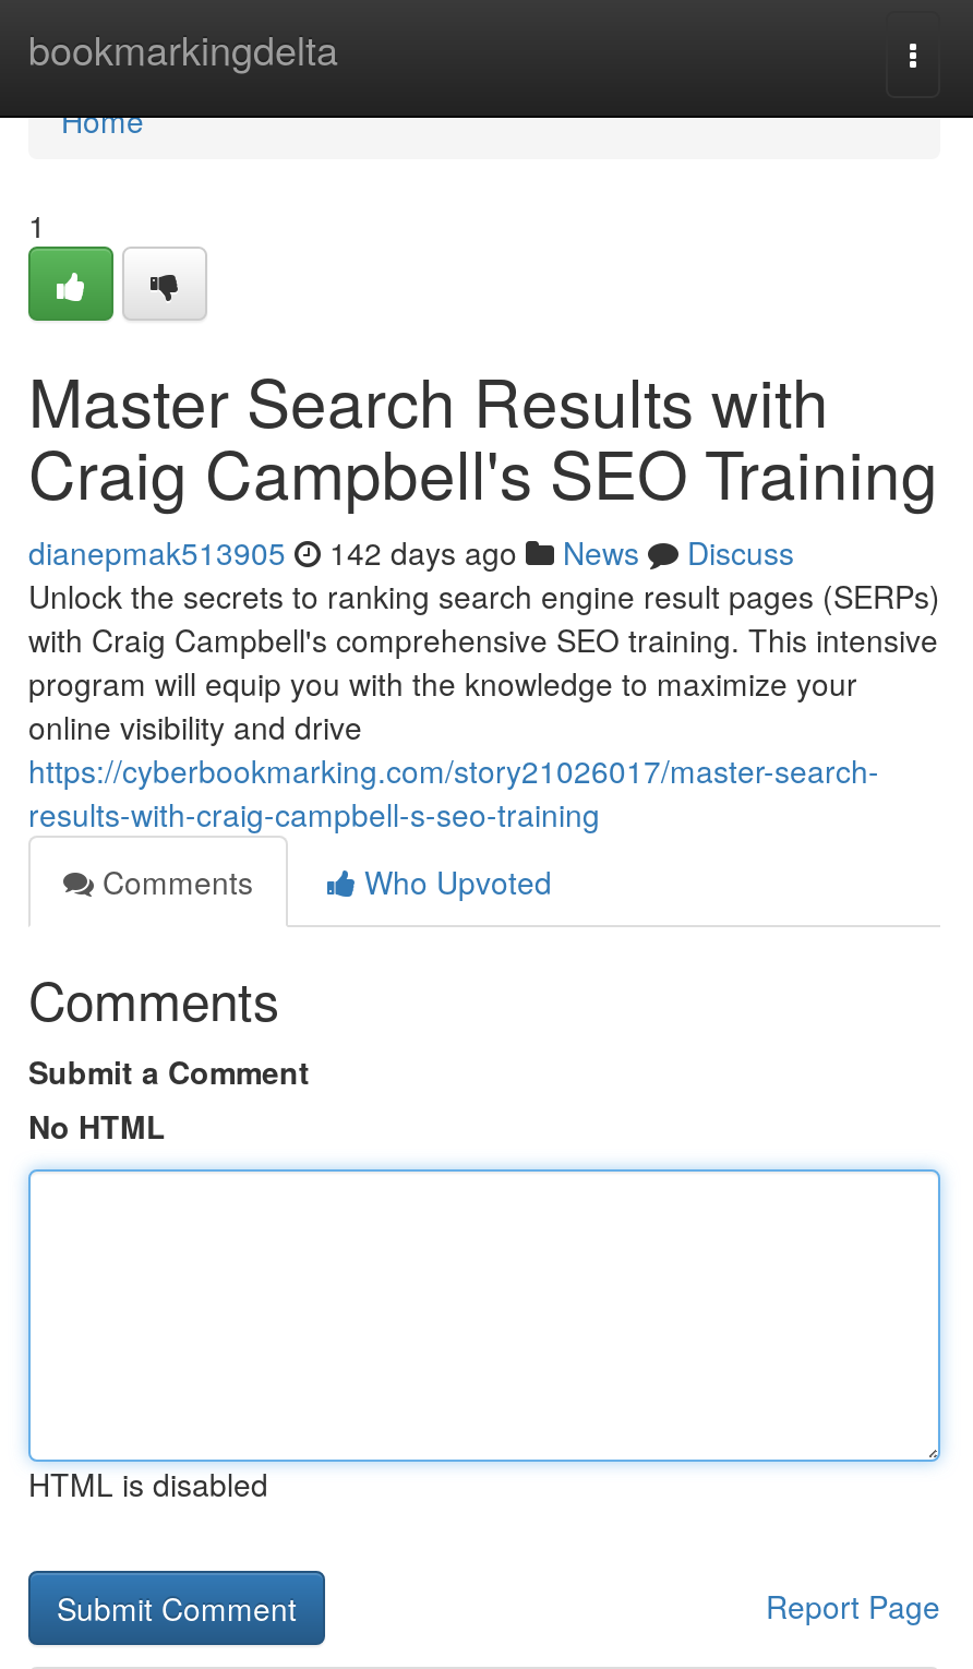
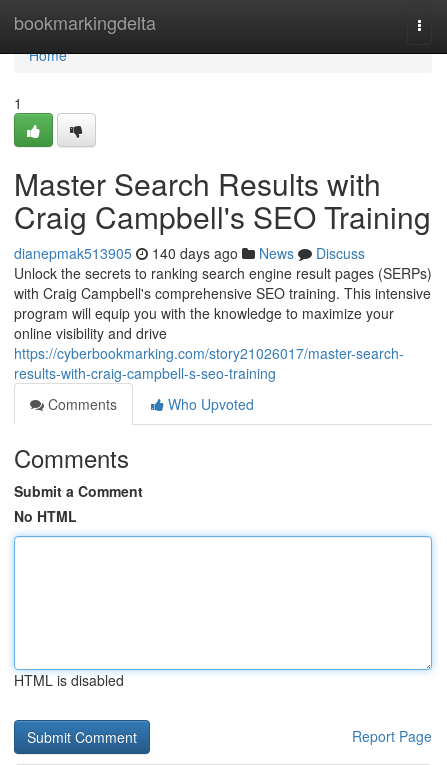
[28,530,794,574] dianepmak513905 142 days ago News Discuss -> [14,243,365,263] dianepmak513905 140 days ago News Discuss

